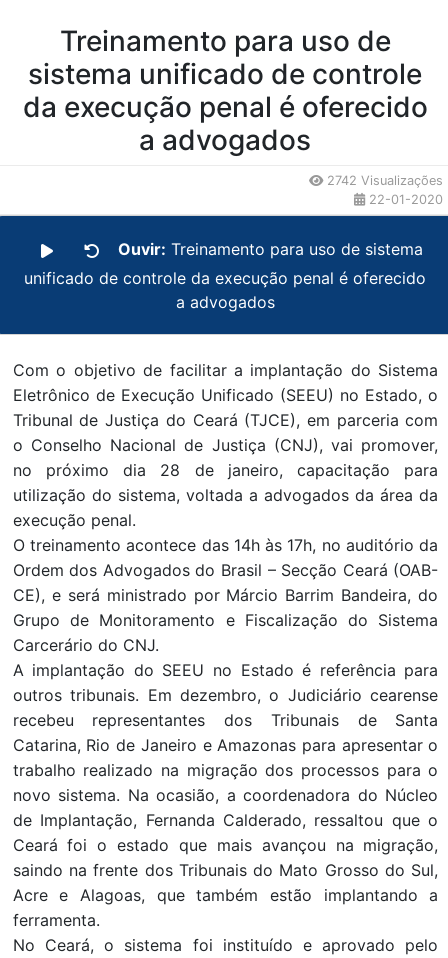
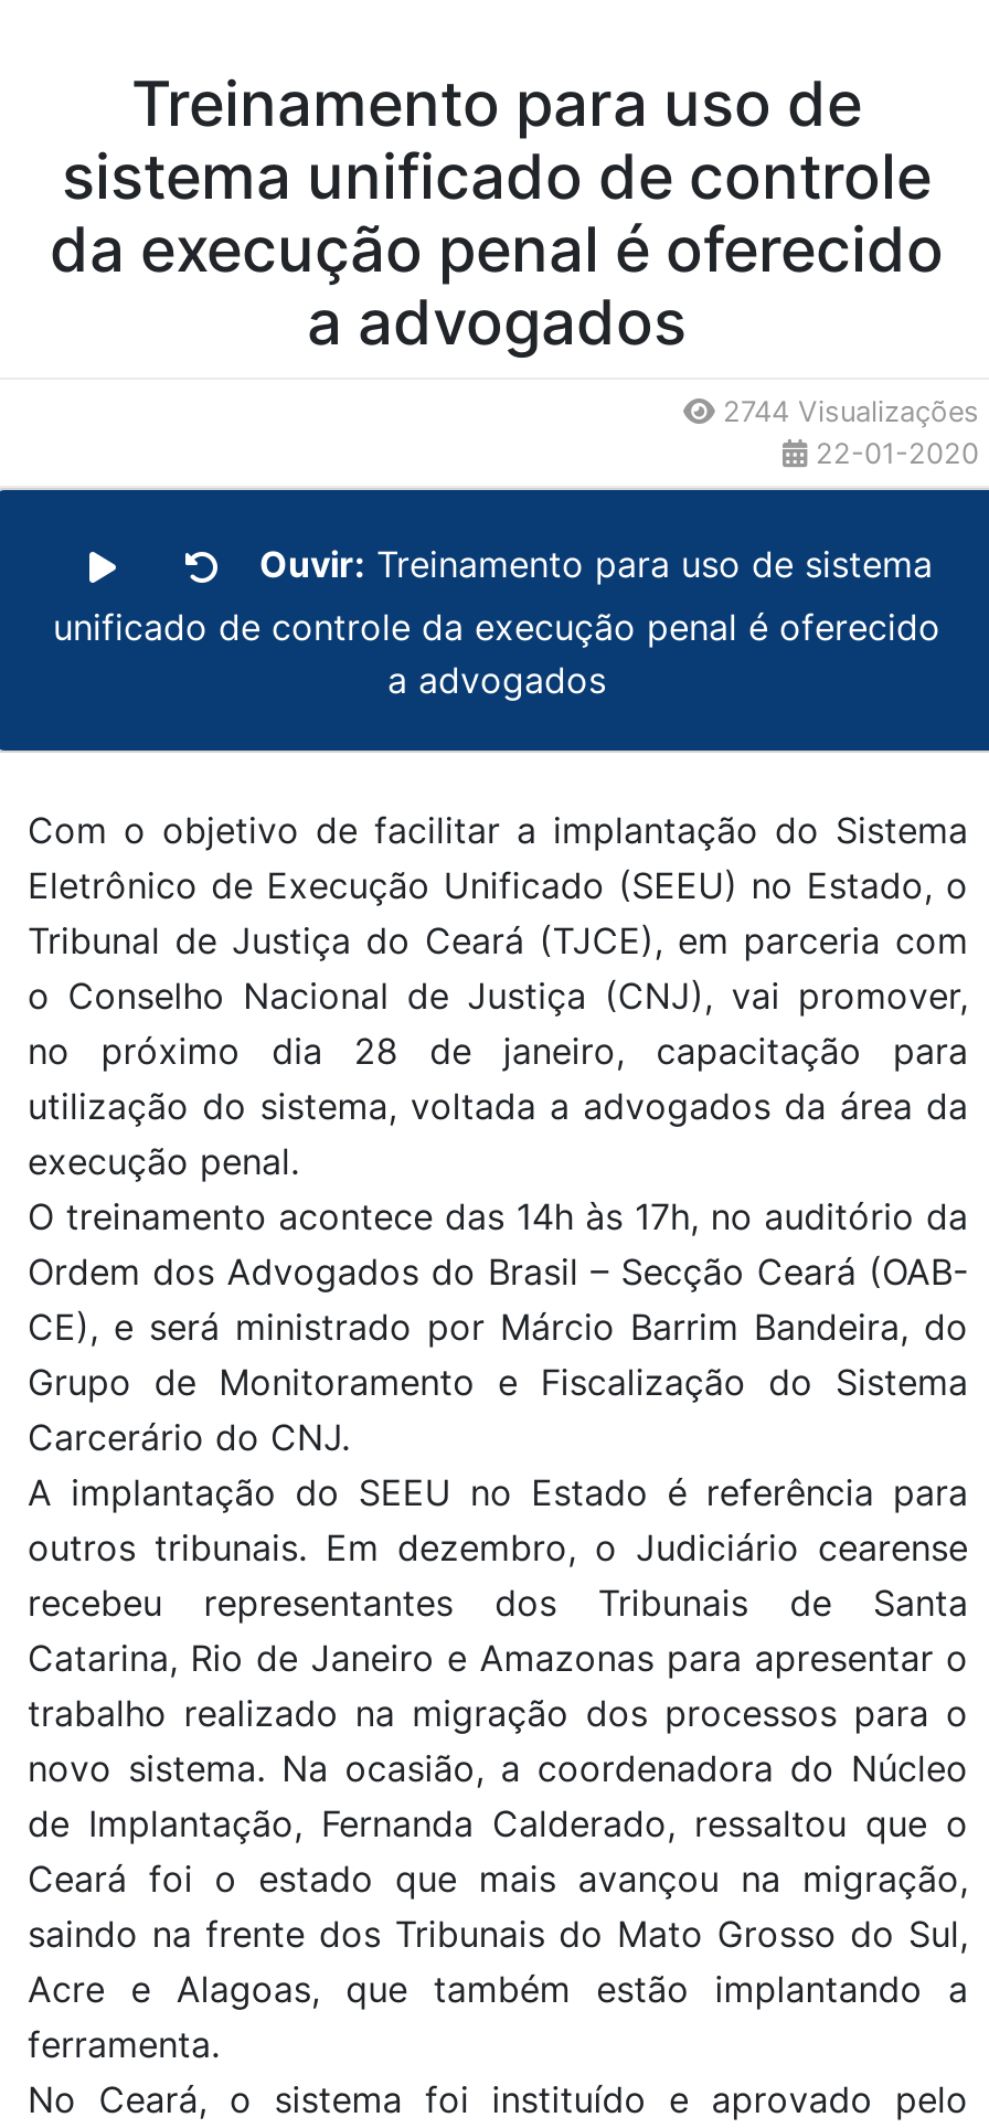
[323,173,443,188] 2742 Visualizações -> [714,395,979,428] 2744 Visualizações

